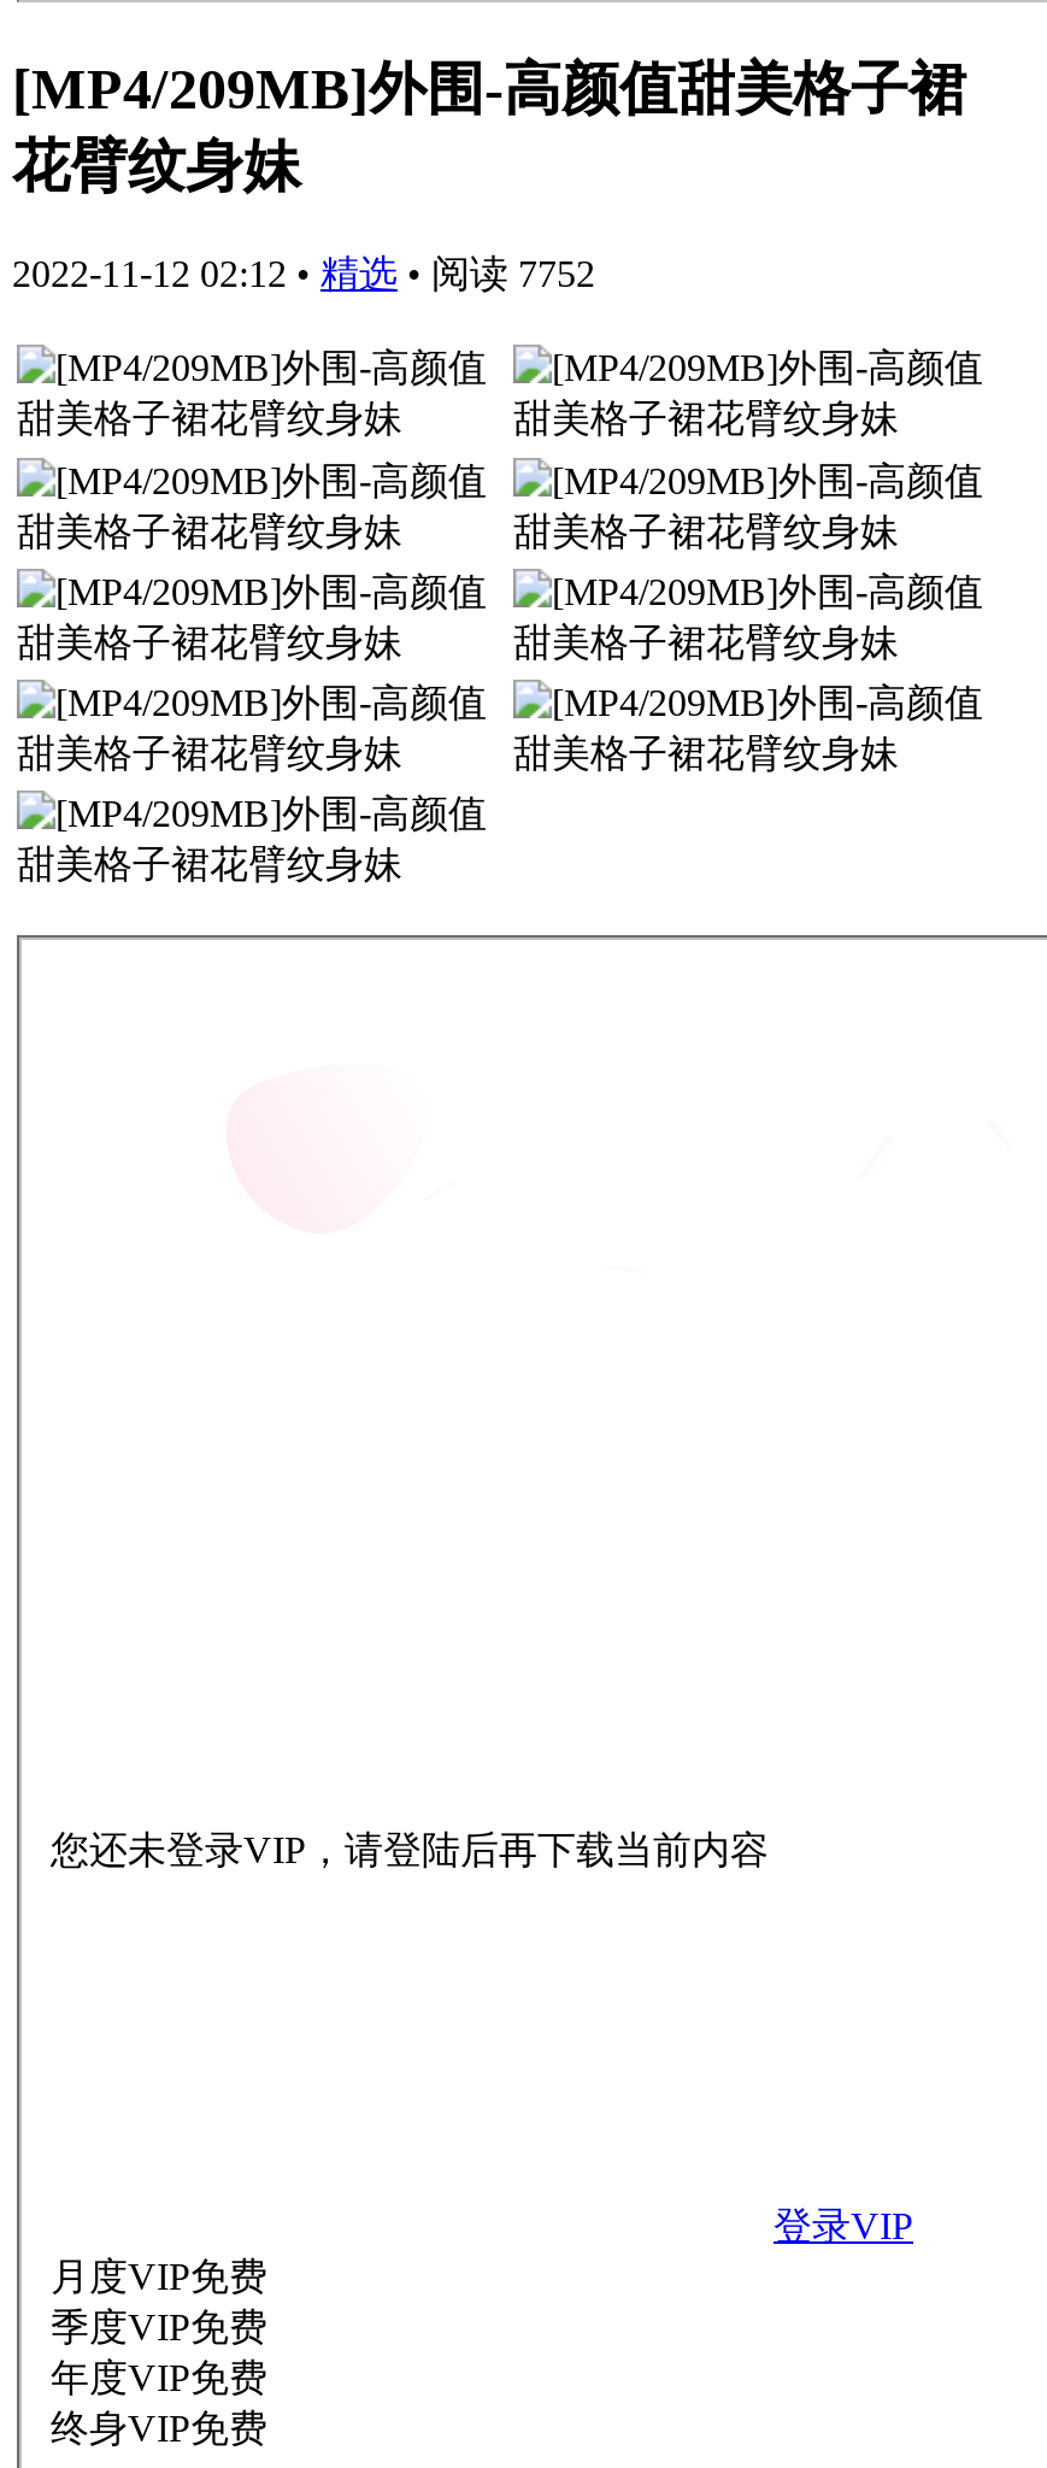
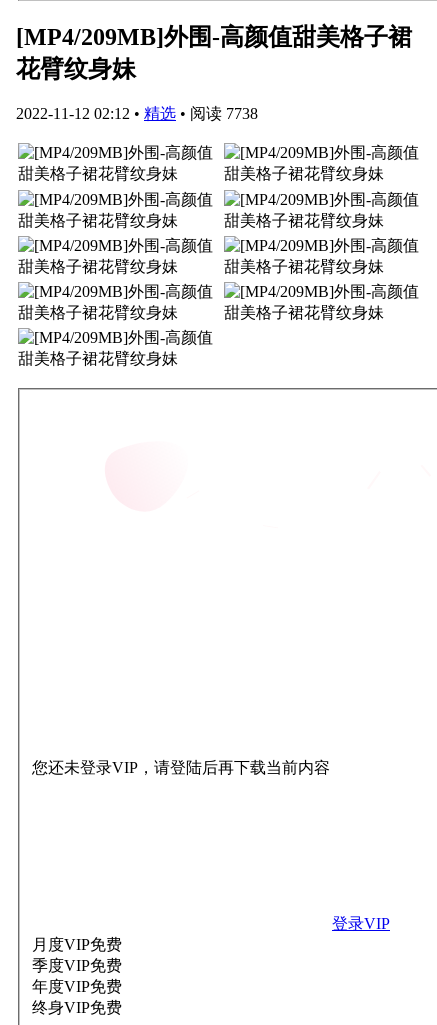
[12,254,595,295] 2022-11-12 02:12 • 精选 • 阅读 7752 -> [16,105,258,122] 2022-11-12 02:12 • 精选 • 阅读 7738

